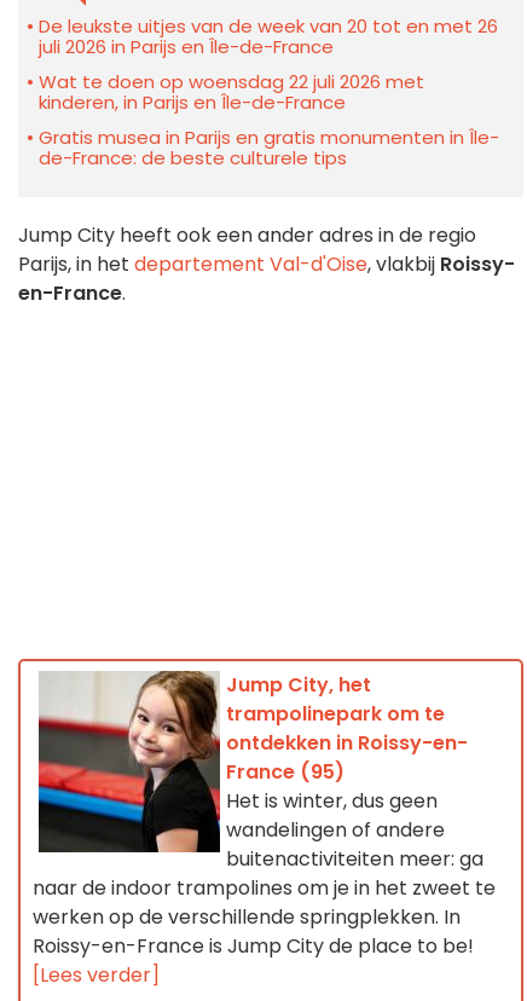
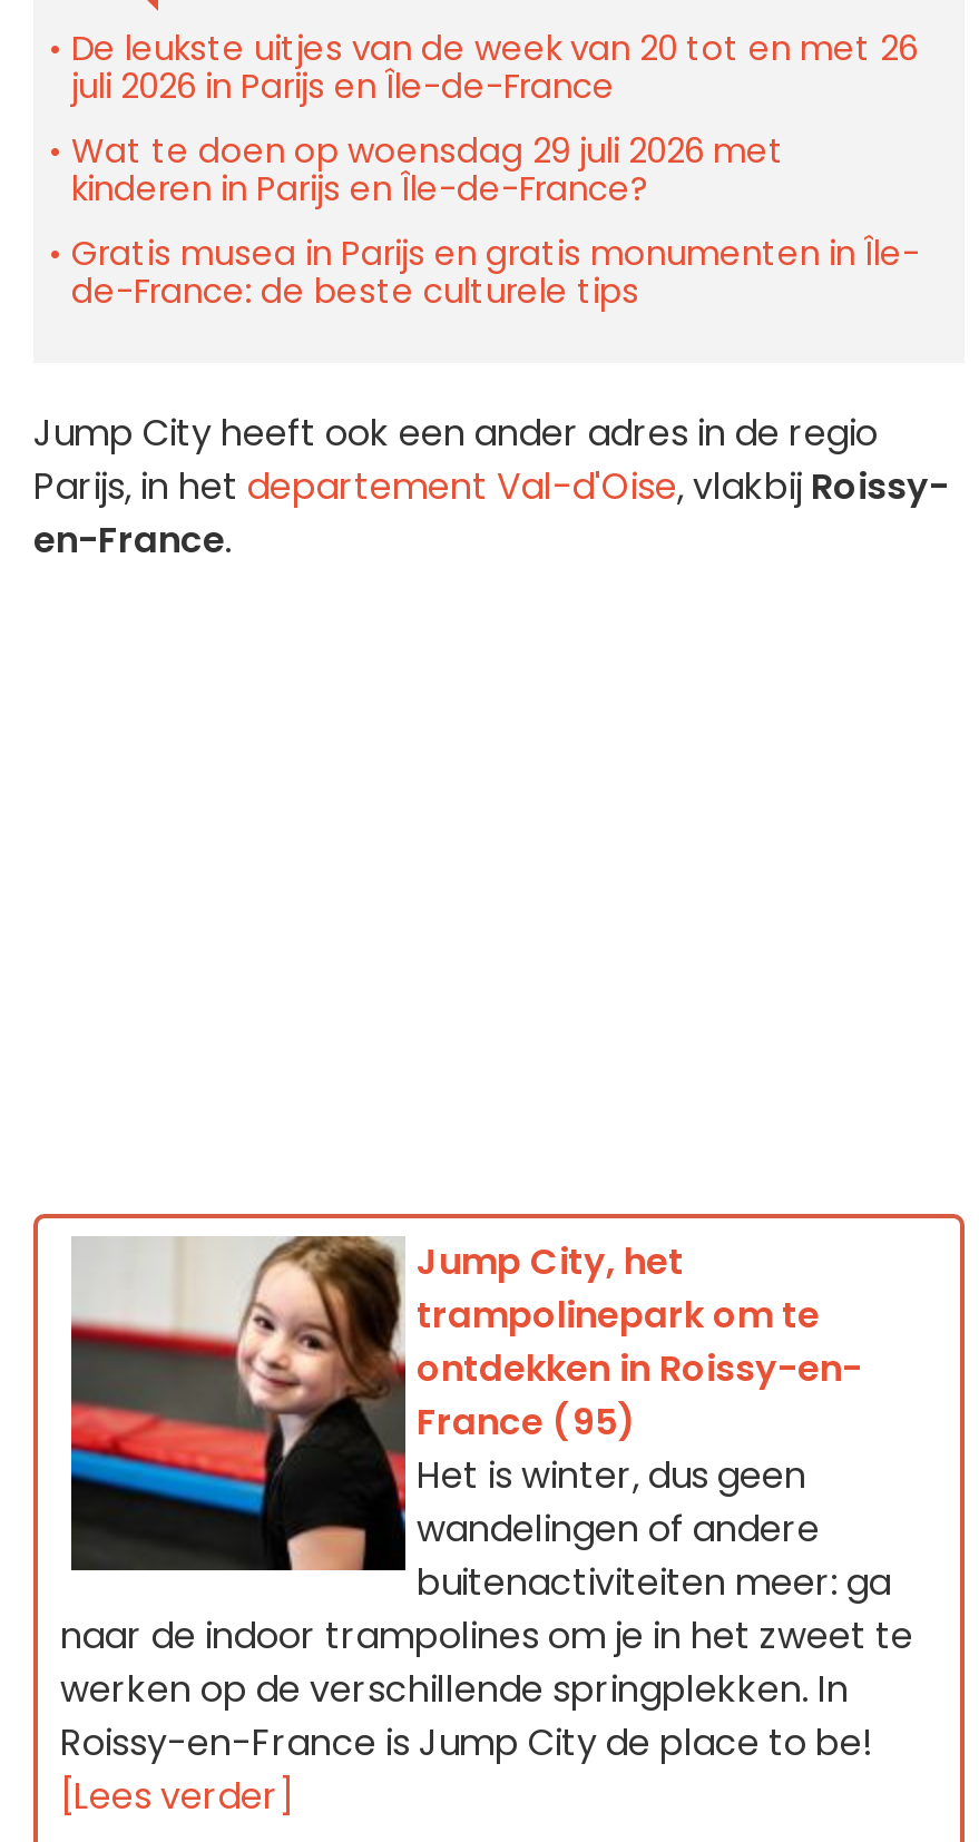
[39,70,424,95] Wat te doen op woensdag 22 juli 2026 met -> [71,128,784,175] Wat te doen op woensdag 29 juli 2026 met
[39,90,346,115] kinderen, in Parijs en Île-de-France -> [71,166,648,213] kinderen in Parijs en Île-de-France?

